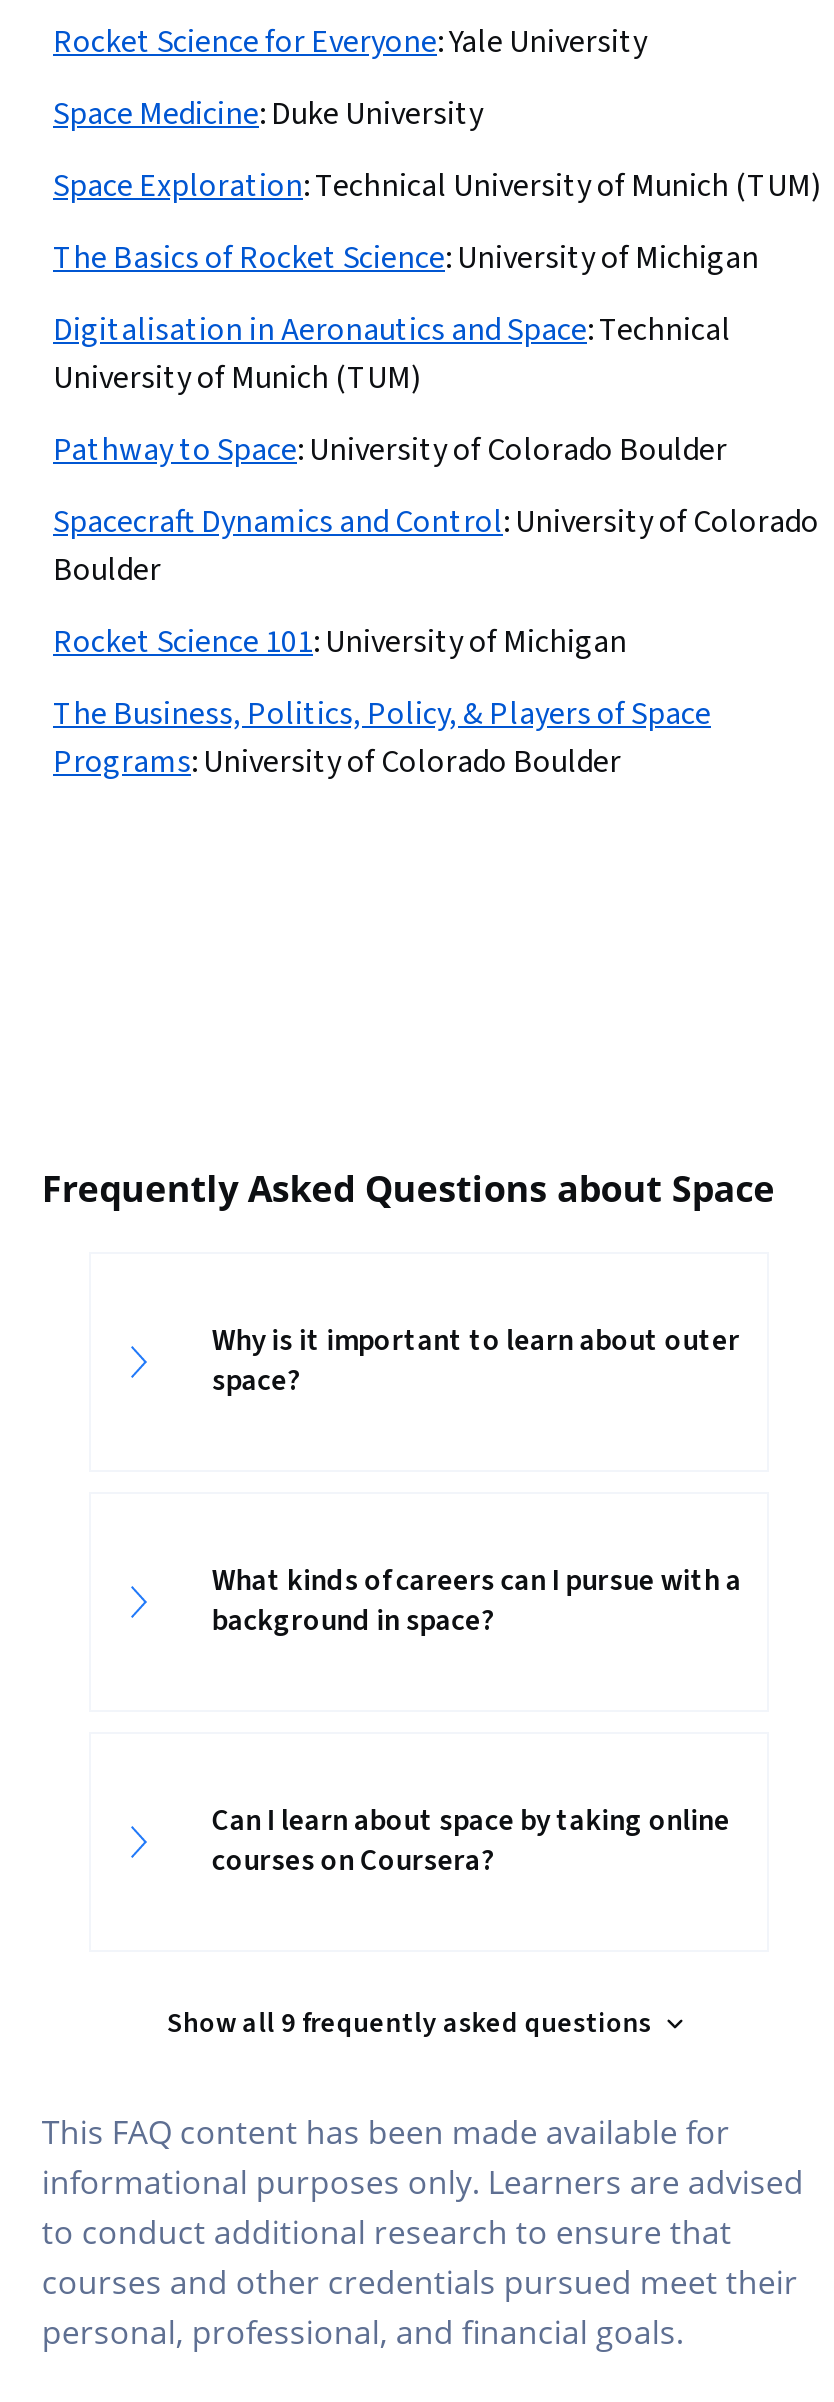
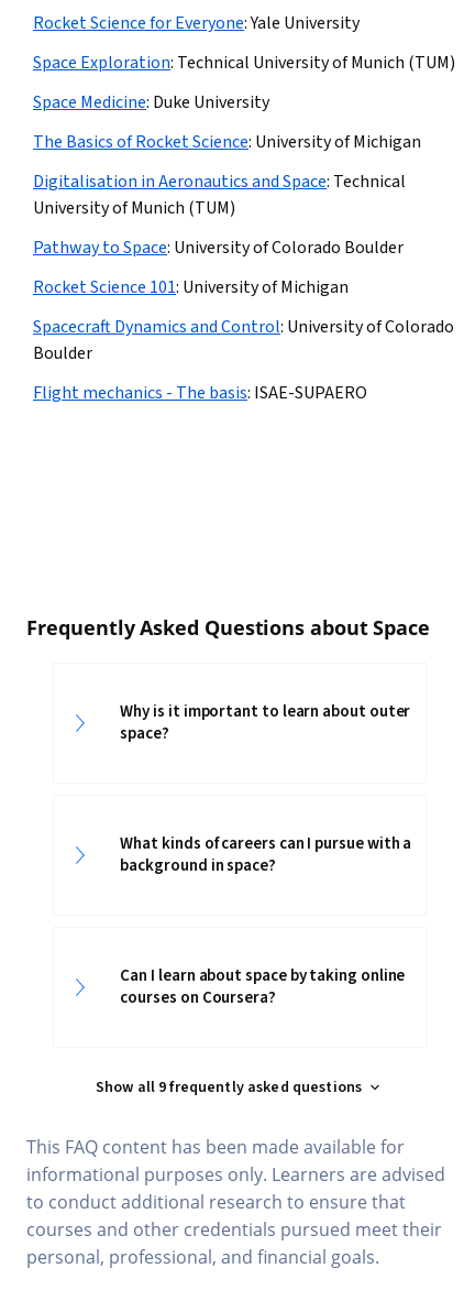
moved [53,92,483,136] -> [33,90,269,114]: Space Medicine: Duke University
moved [53,500,819,592] -> [33,315,454,365]: Spacecraft Dynamics and Control: University of Colorado | Boulder
moved [53,620,627,664] -> [33,275,349,299]: Rocket Science 101: University of Michigan
[53,692,711,784] The Business, Politics, Policy, & Players of Space | Programs: University of Colorado Boulder -> [33,381,367,405] Flight mechanics - The basis: ISAE-SUPAERO

